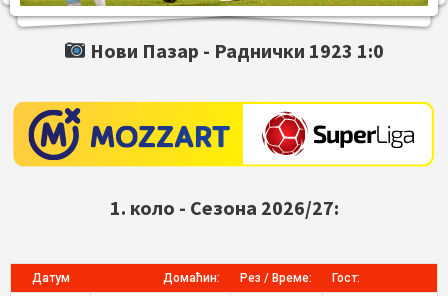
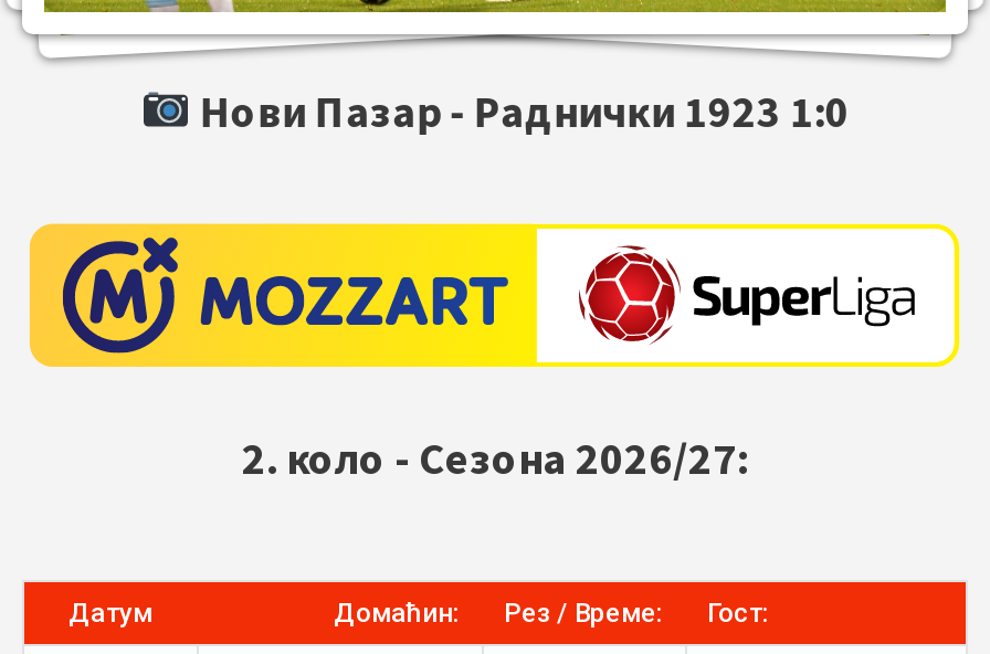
[109,195,338,220] 1. коло - Сезона 2026/27: -> [242,431,748,486] 2. коло - Сезона 2026/27:

